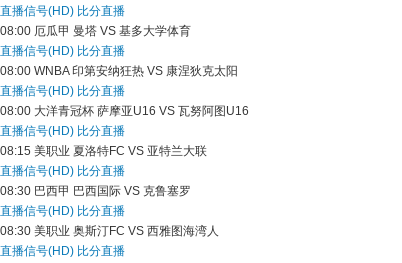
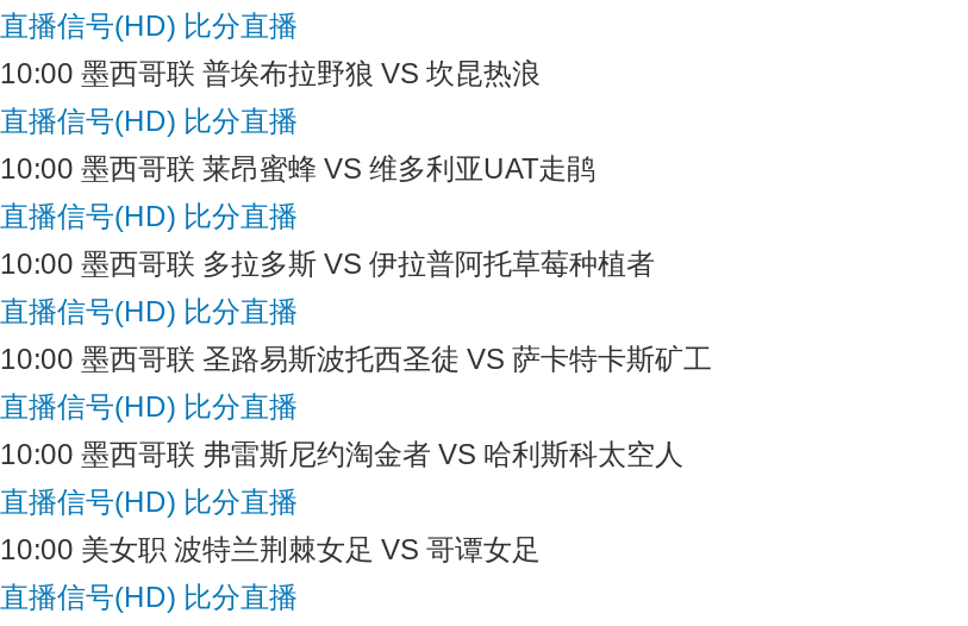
[0,24,191,38] 08:00 厄瓜甲曼塔 VS 基多大学体育 -> [0,57,541,90] 10:00 墨西哥联普埃布拉野狼 VS 坎昆热浪
[0,64,238,78] 08:00 WNBA印第安纳狂热 VS 康涅狄克太阳 -> [0,152,595,186] 10:00 墨西哥联莱昂蜜蜂 VS 维多利亚UAT走鹃
[0,104,249,118] 08:00 大洋青冠杯萨摩亚U16 VS 瓦努阿图U16 -> [0,248,655,281] 10:00 墨西哥联多拉多斯 VS 伊拉普阿托草莓种植者
[0,144,207,158] 08:15 美职业夏洛特FC VS 亚特兰大联 -> [0,343,712,376] 10:00 墨西哥联圣路易斯波托西圣徒 VS 萨卡特卡斯矿工
[0,184,191,198] 08:30 巴西甲巴西国际 VS 克鲁塞罗 -> [0,438,683,471] 10:00 墨西哥联弗雷斯尼约淘金者 VS 哈利斯科太空人
[0,224,219,238] 08:30 美职业奥斯汀FC VS 西雅图海湾人 -> [0,533,541,566] 10:00 美女职波特兰荆棘女足 VS 哥谭女足

